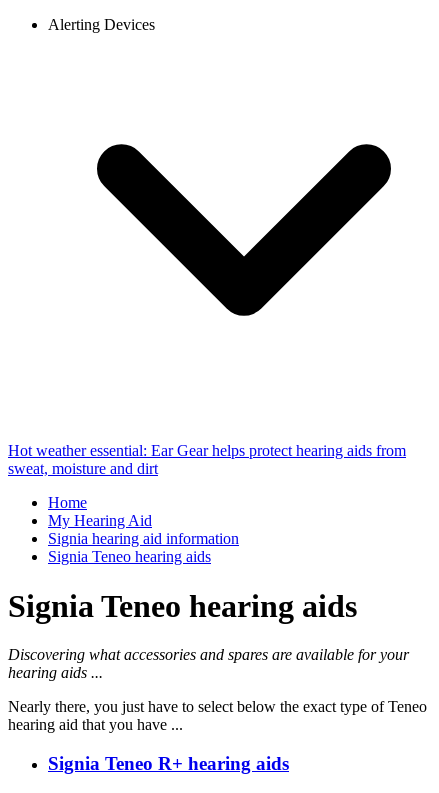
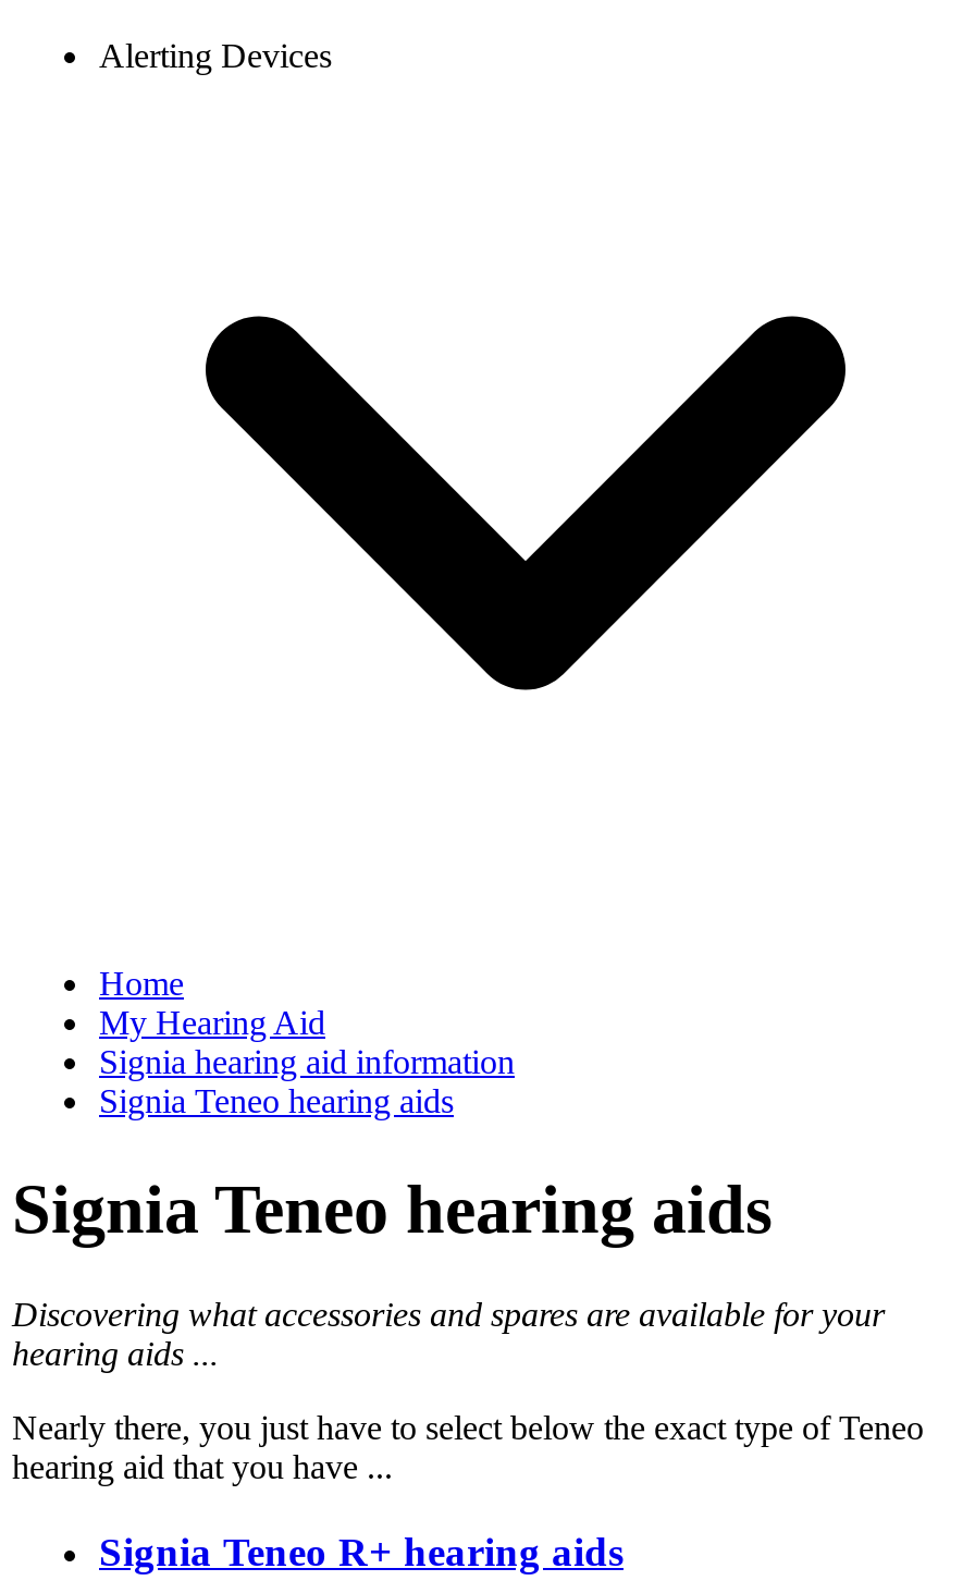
[8,442,406,477] Hot weather essential: Ear Gear helps protect hearing aids from | sweat, moisture and dirt -> none

